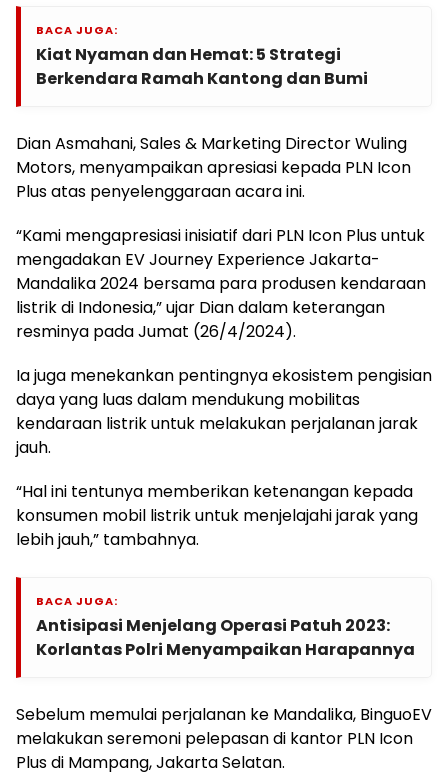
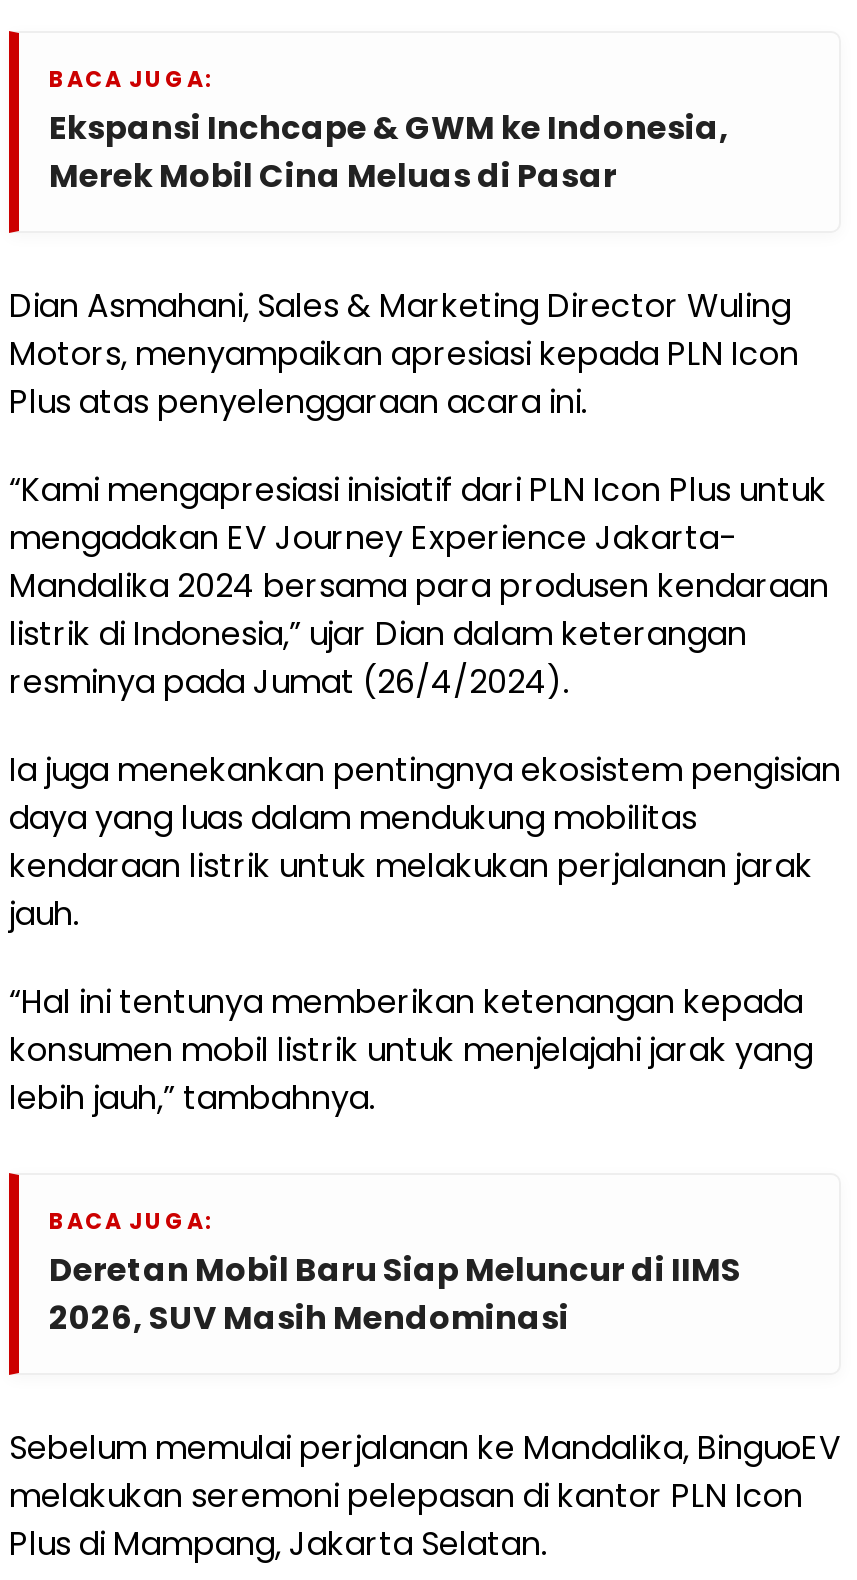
[36,43,368,90] Kiat Nyaman dan Hemat: 5 Strategi | Berkendara Ramah Kantong dan Bumi -> [49,105,729,199] Ekspansi Inchcape & GWM ke Indonesia, | Merek Mobil Cina Meluas di Pasar
[36,614,415,661] Antisipasi Menjelang Operasi Patuh 2023: | Korlantas Polri Menyampaikan Harapannya -> [49,1247,741,1341] Deretan Mobil Baru Siap Meluncur di IIMS | 2026, SUV Masih Mendominasi

